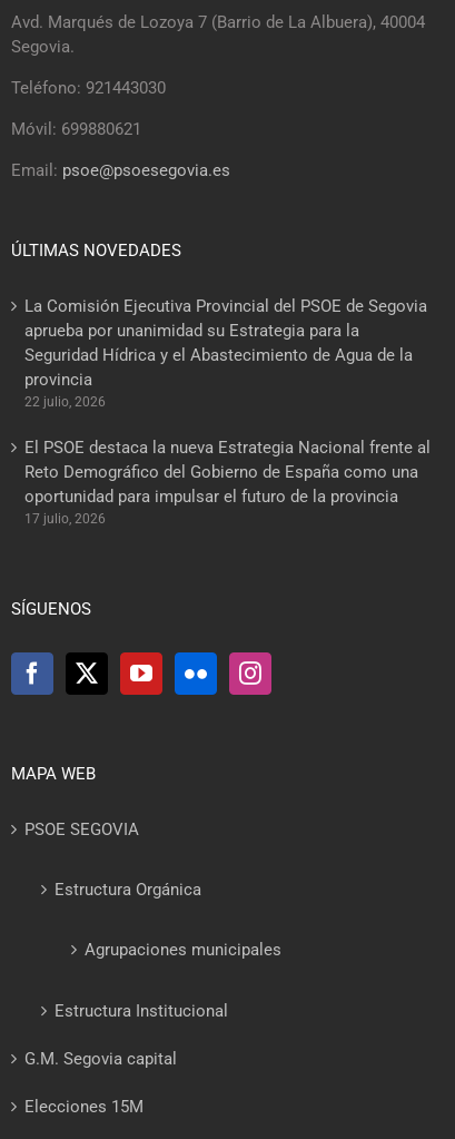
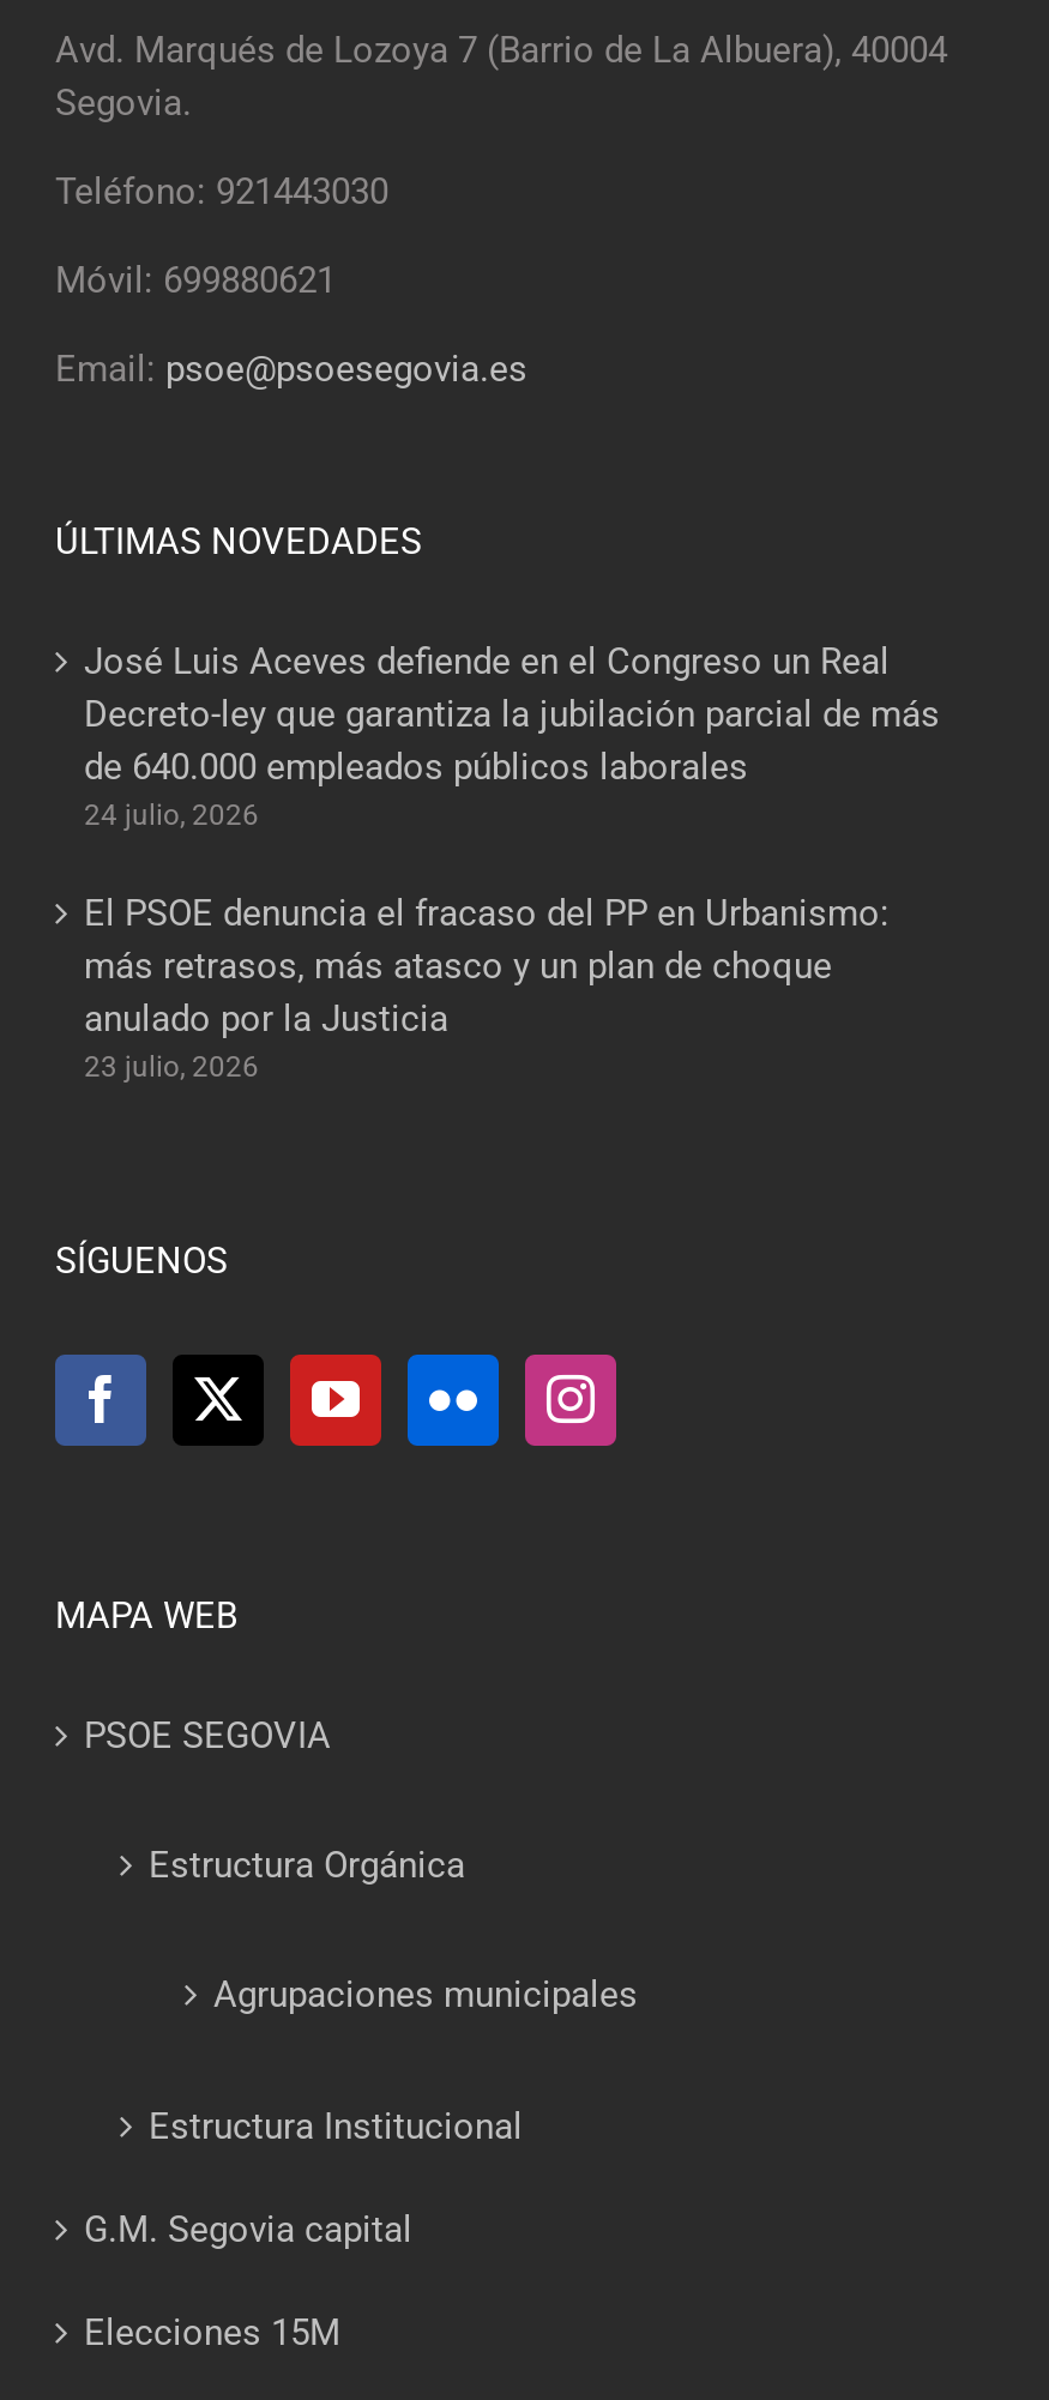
[24,296,427,410] La Comisión Ejecutiva Provincial del PSOE de Segovia | aprueba por unanimidad su Estrategia para la | Seguridad Hídrica y el Abastecimiento de Agua de la | provincia | 22 julio, 2026 -> [84,640,940,832] José Luis Aceves defiende en el Congreso un Real | Decreto-ley que garantiza la jubilación parcial de más | de 640.000 empleados públicos laborales | 24 julio, 2026
[24,438,431,527] El PSOE destaca la nueva Estrategia Nacional frente al | Reto Demográfico del Gobierno de España como una | oportunidad para impulsar el futuro de la provincia | 17 julio, 2026 -> [84,892,890,1084] El PSOE denuncia el fracaso del PP en Urbanismo: | más retrasos, más atasco y un plan de choque | anulado por la Justicia | 23 julio, 2026

